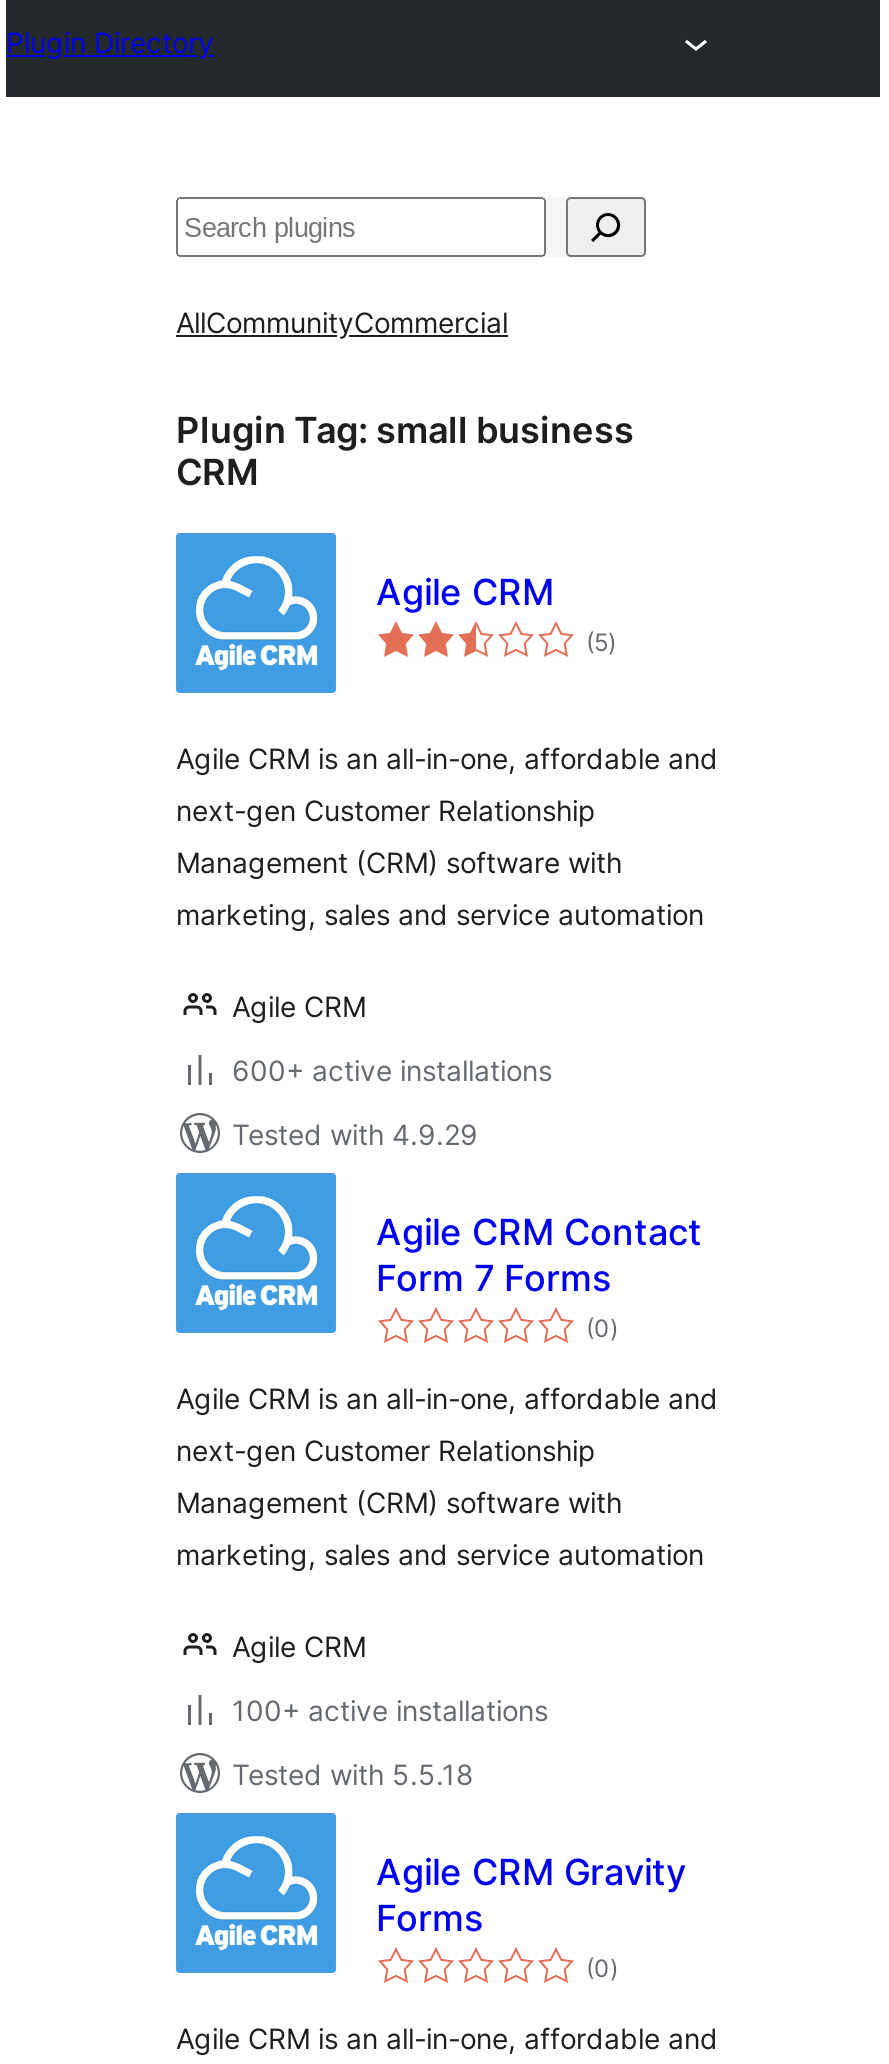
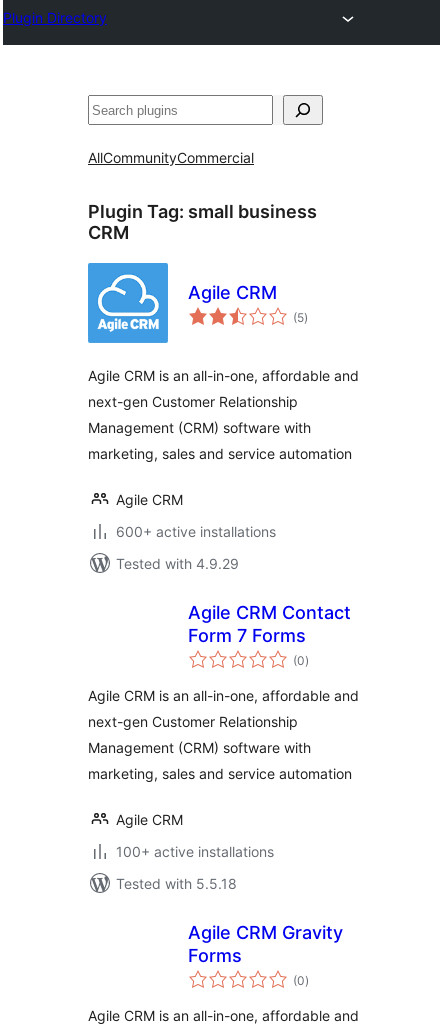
[174,1171,338,1335] [image] -> none
[174,1811,338,1975] [image] -> none

